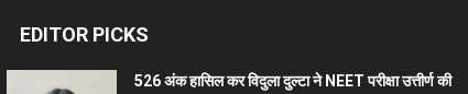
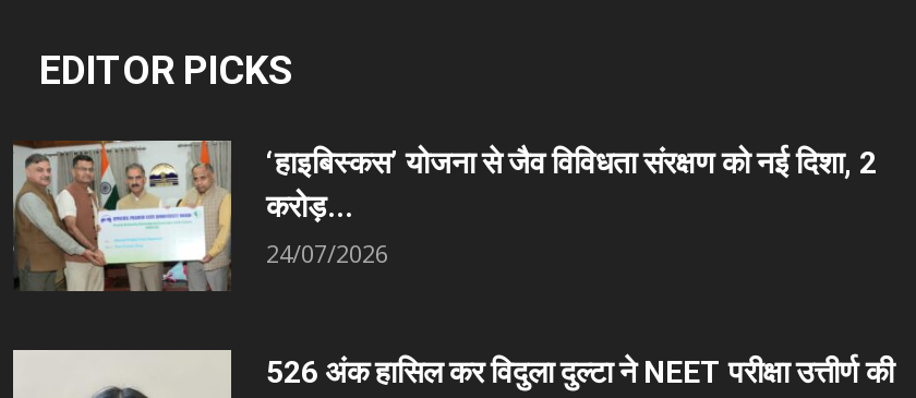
none -> [13,138,877,293] [image] | ‘हाइबिस्कस’ योजना से जैव विविधता संरक्षण को नई दिशा, 2 | करोड़... | 24/07/2026

